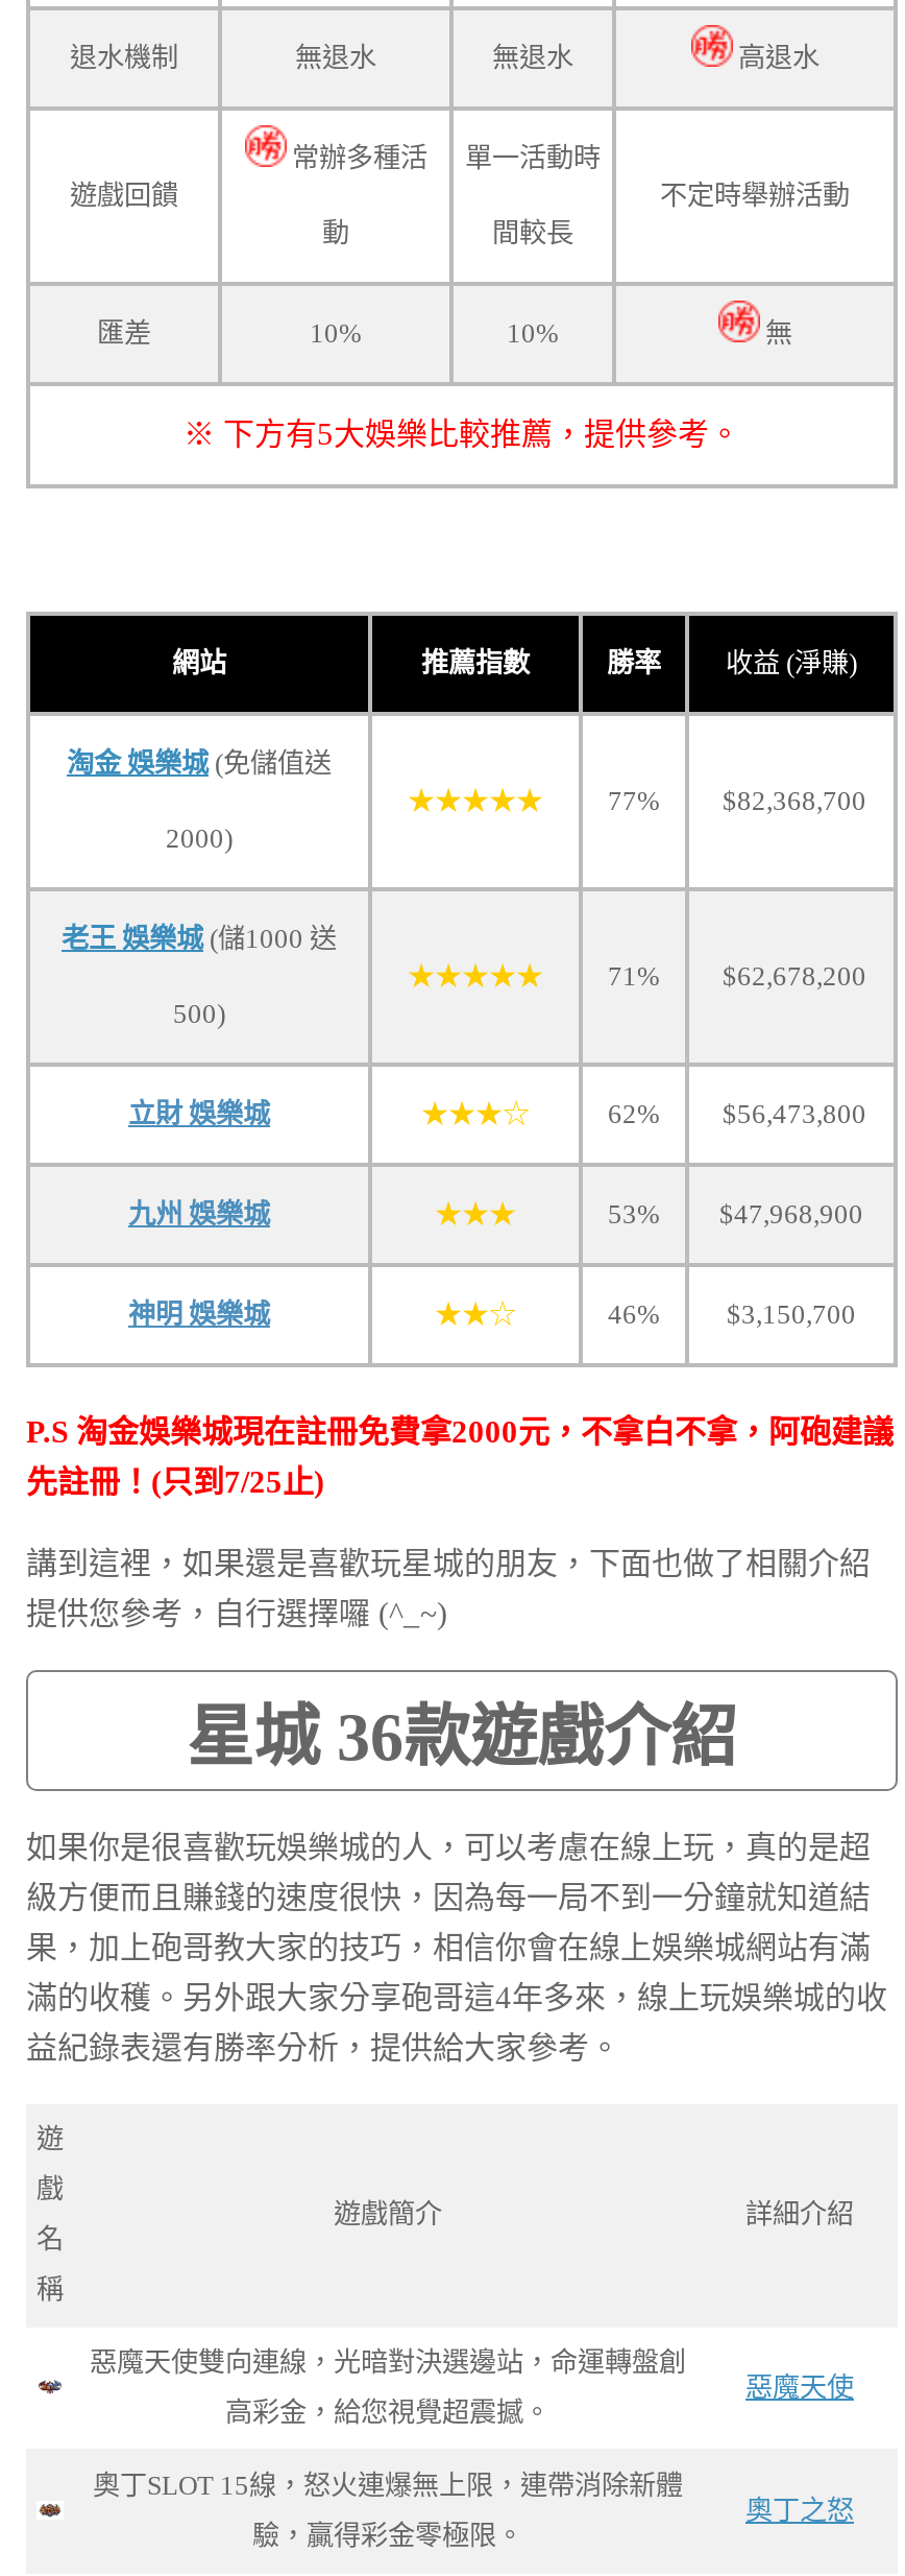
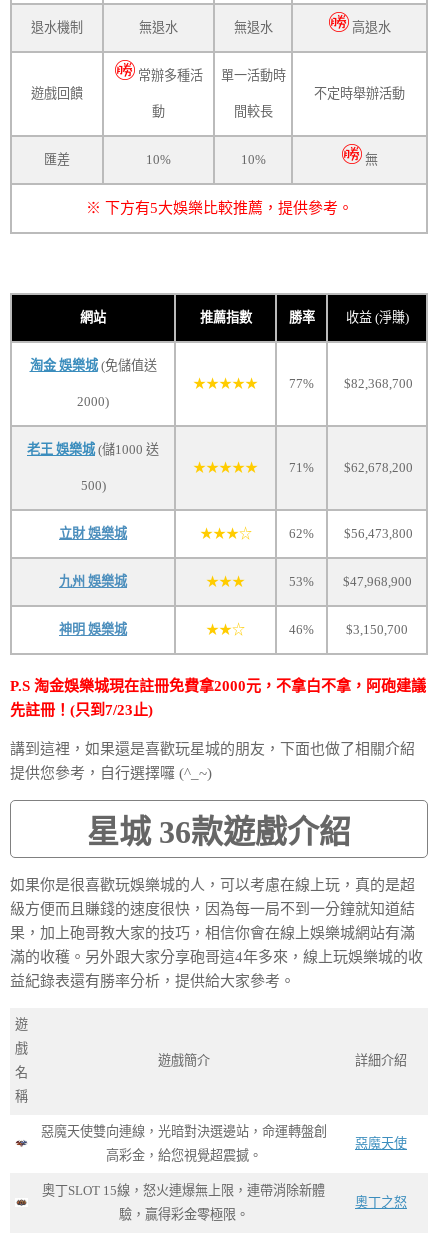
[26,1466,324,1500] 先註冊！(只到7/25止) -> [10,702,153,718] 先註冊！(只到7/23止)

